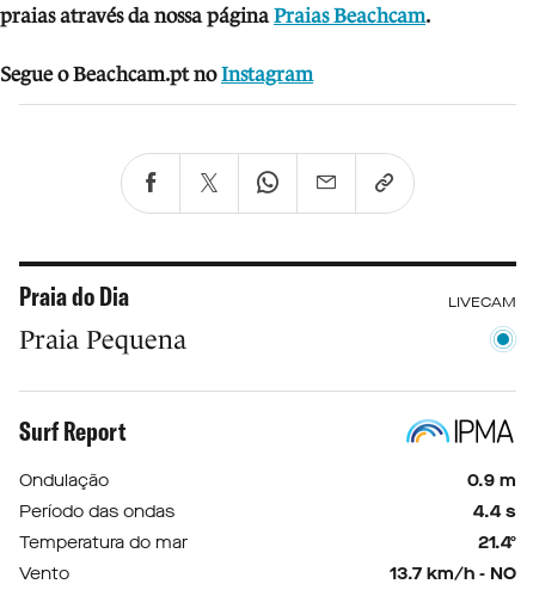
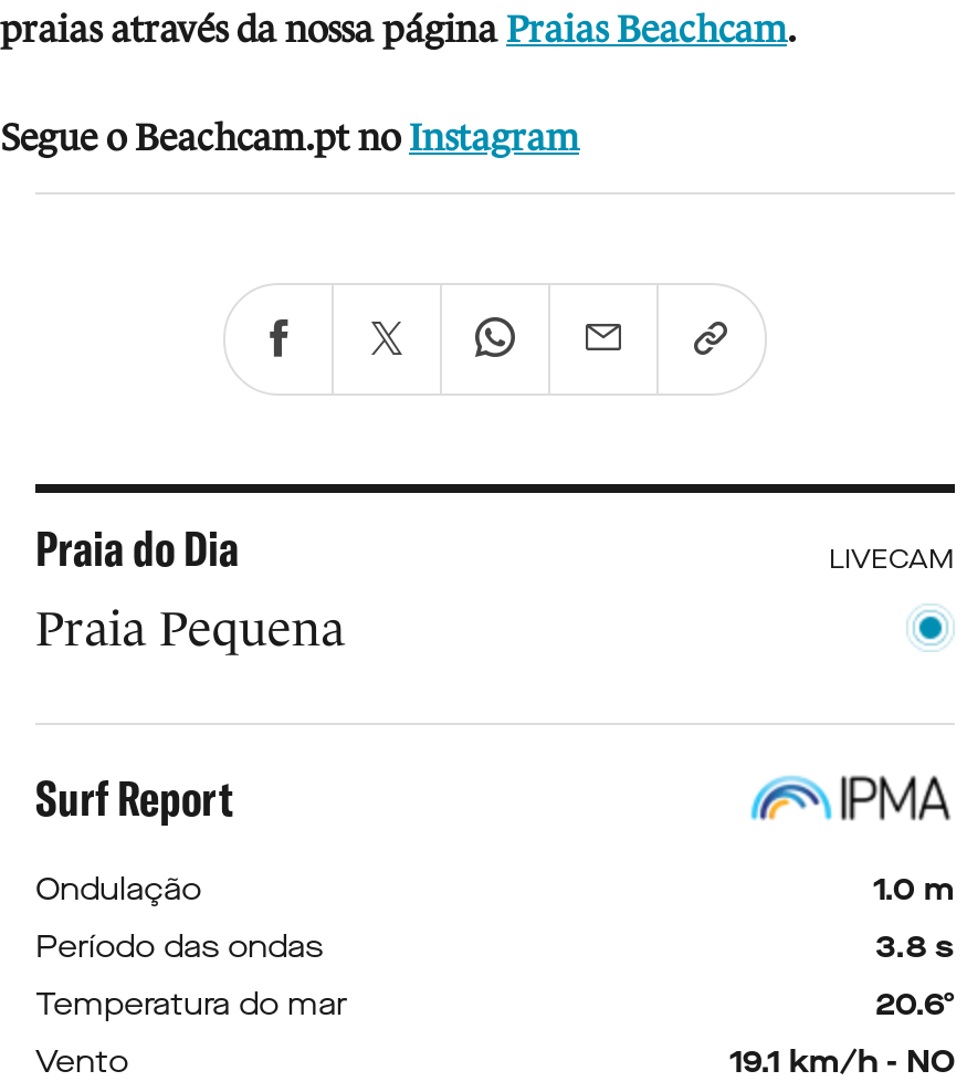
[467,470,516,492] 0.9 m -> [873,869,955,911] 1.0 m
[473,501,516,523] 4.4 s -> [875,927,955,969] 3.8 s
[478,532,516,555] 21.4º -> [875,984,955,1026] 20.6º
[390,563,516,586] 13.7 km/h - NO -> [729,1042,955,1084] 19.1 km/h - NO

